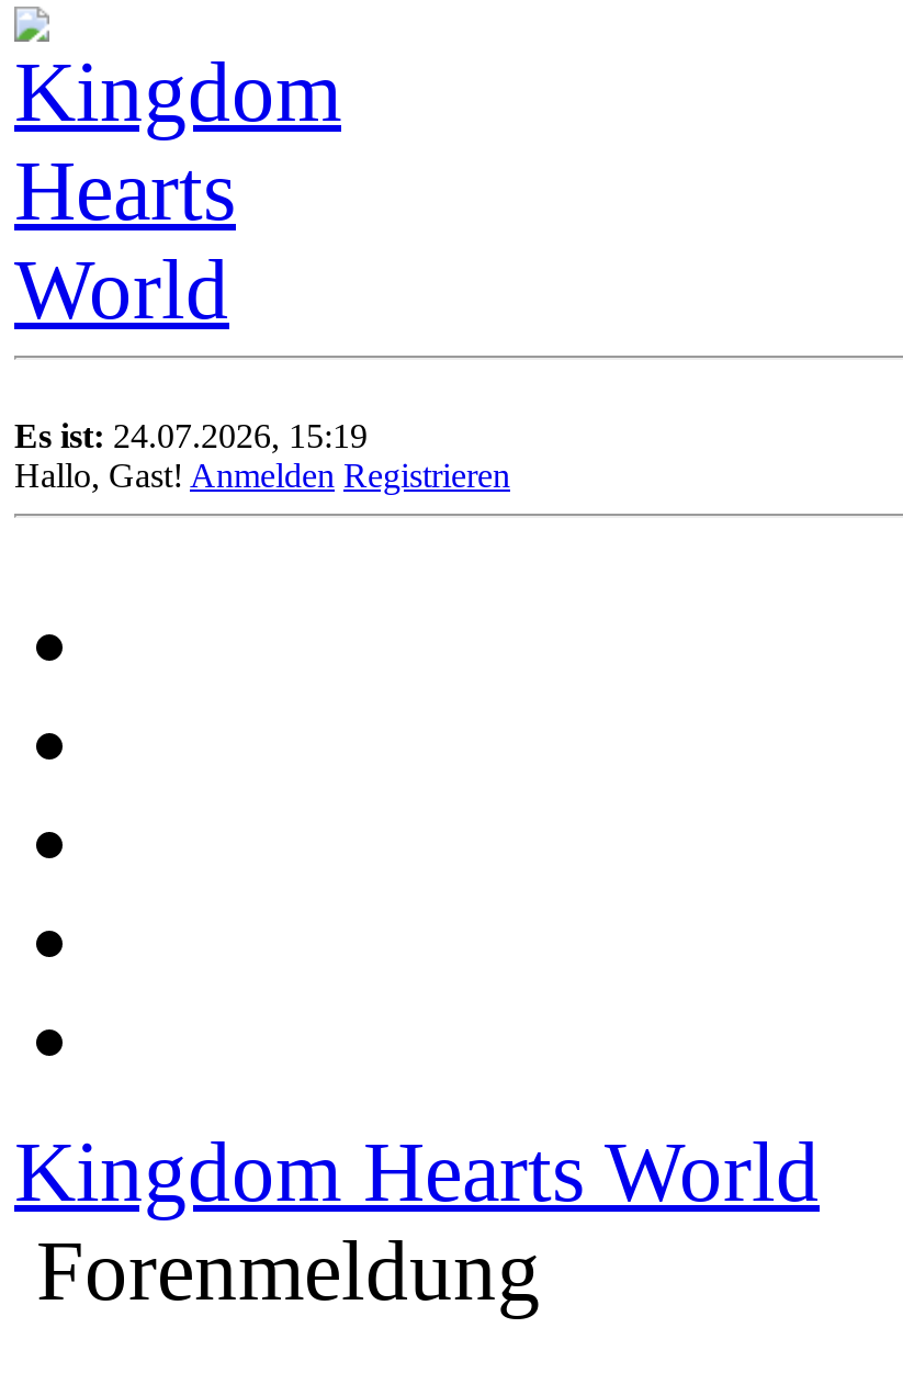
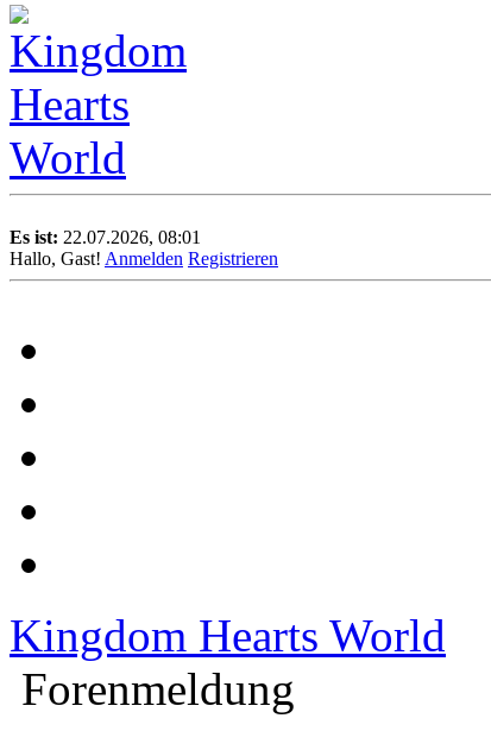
[14,417,368,454] Es ist: 24.07.2026, 15:19 -> [10,227,201,247] Es ist: 22.07.2026, 08:01

